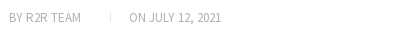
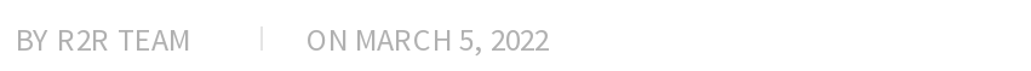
[129,9,221,26] ON JULY 12, 2021 -> [307,18,549,59] ON MARCH 5, 2022

